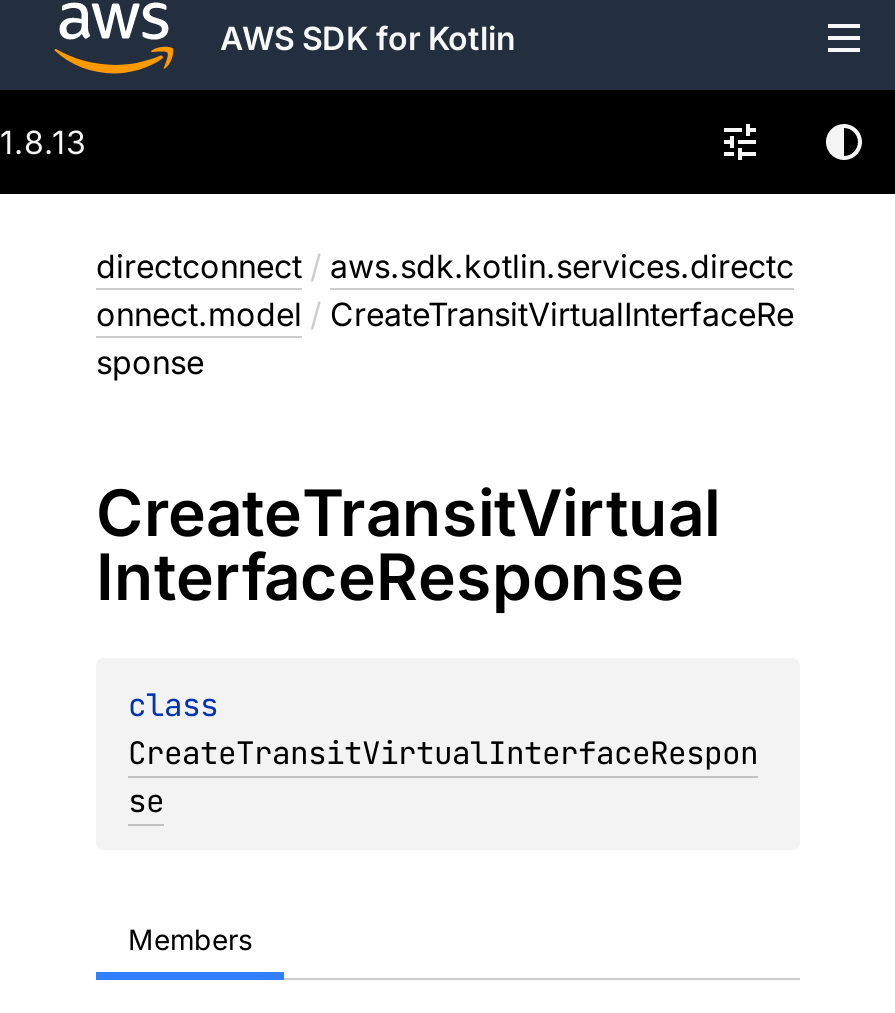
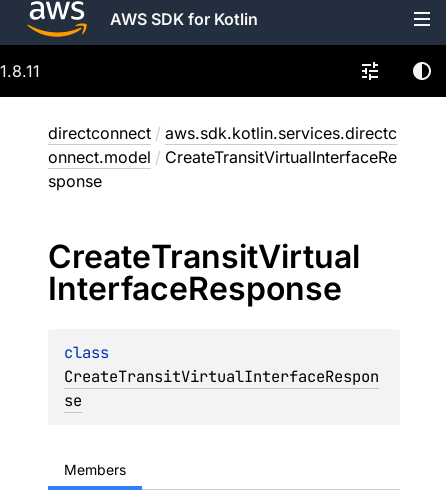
[0,122,86,162] 1.8.13 -> [0,61,40,81] 1.8.11

